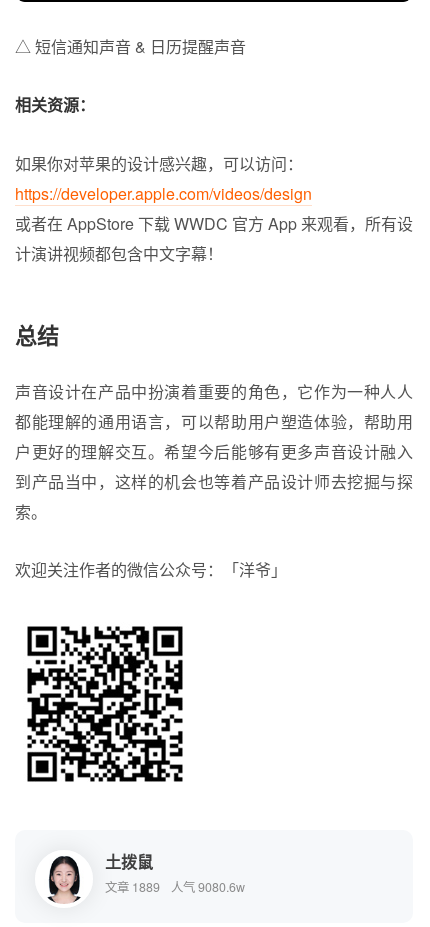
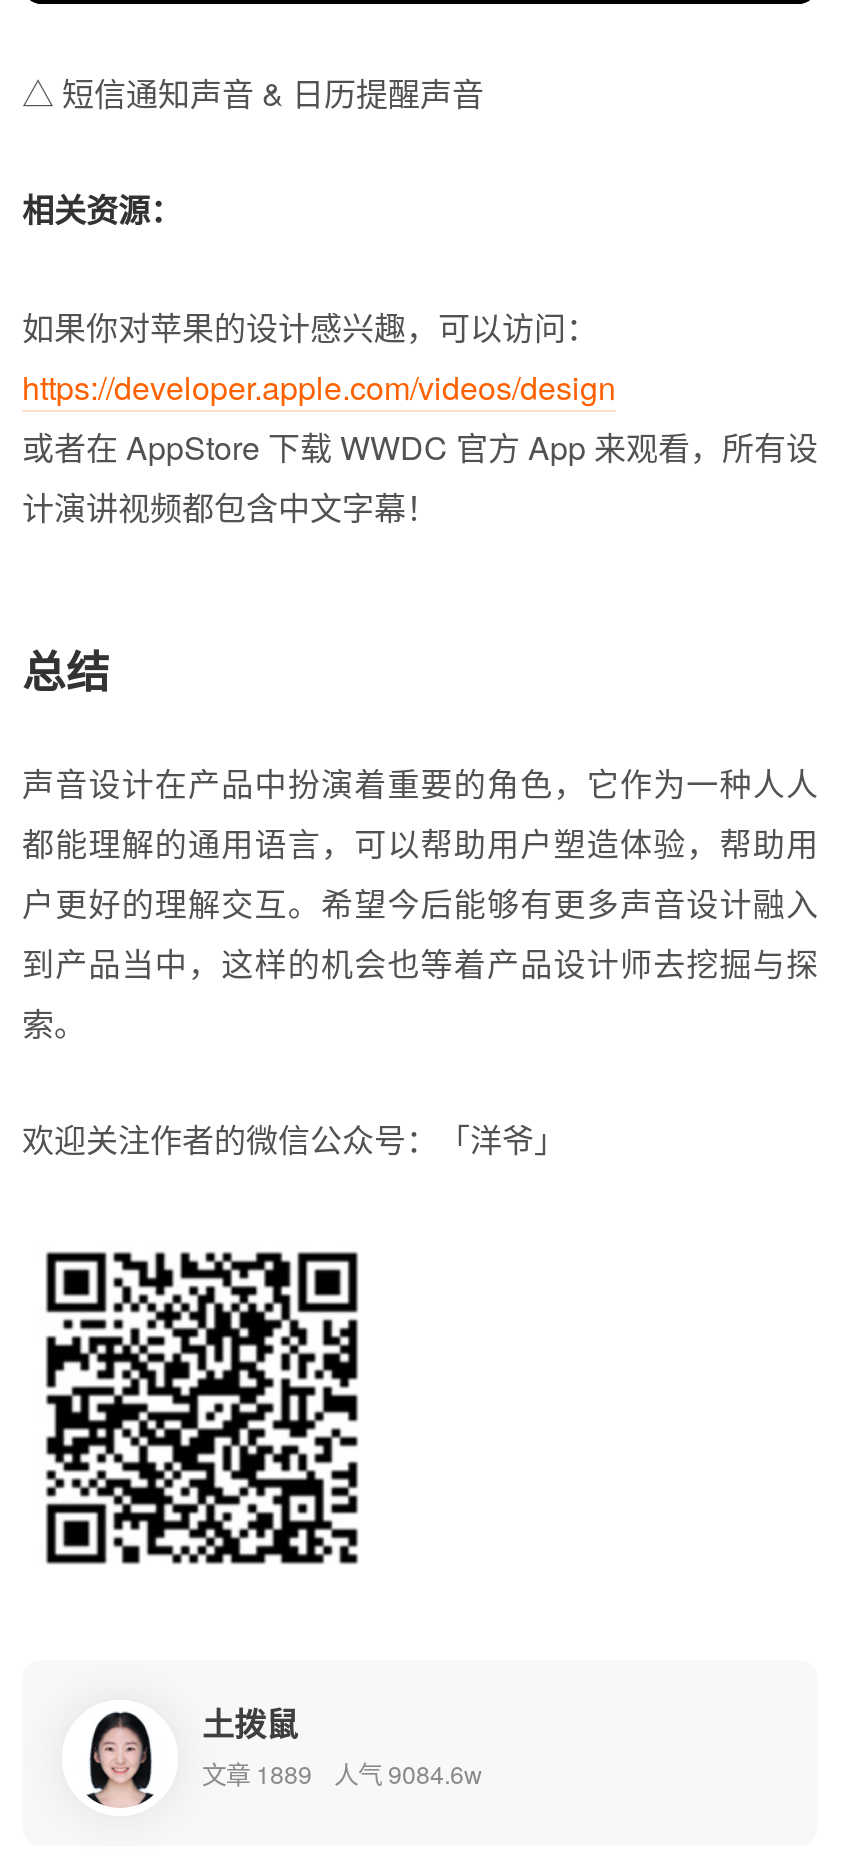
[105,878,245,896] 文章 1889 人气 9080.6w -> [202,1756,482,1792] 文章 1889 人气 9084.6w

